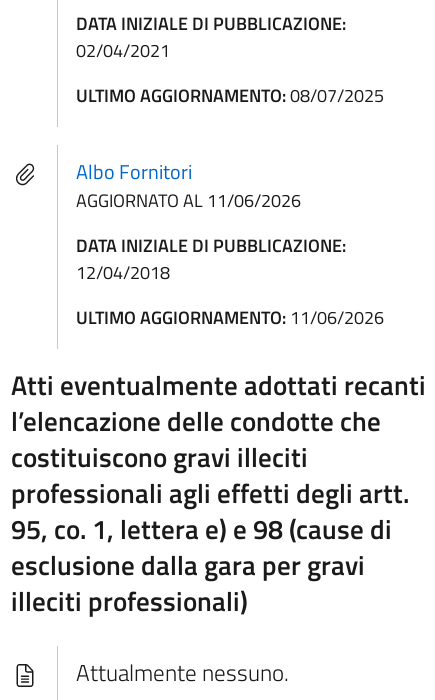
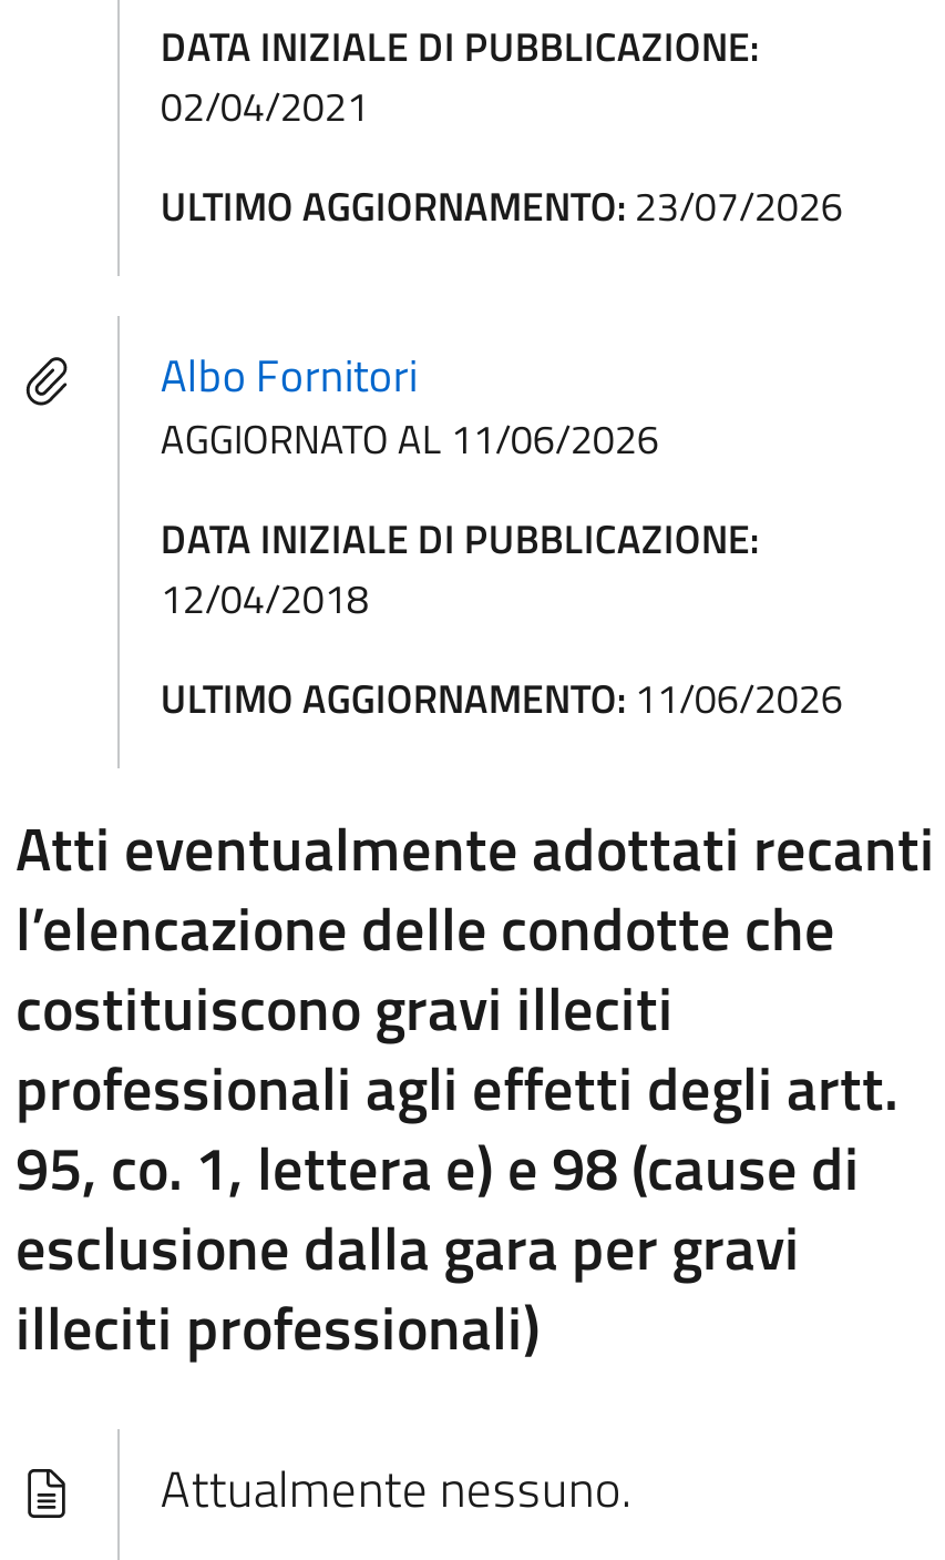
[76,82,384,109] ULTIMO AGGIORNAMENTO: 08/07/2025 -> [160,176,843,235] ULTIMO AGGIORNAMENTO: 23/07/2026

